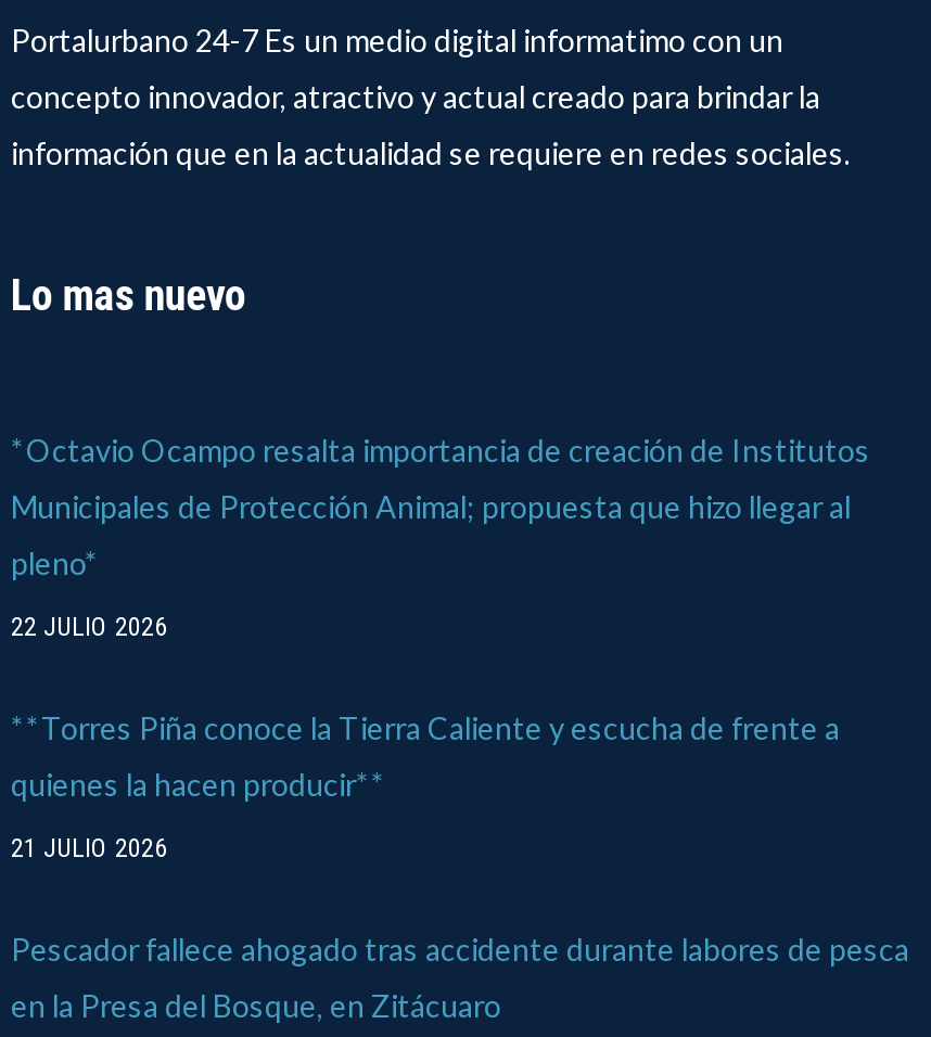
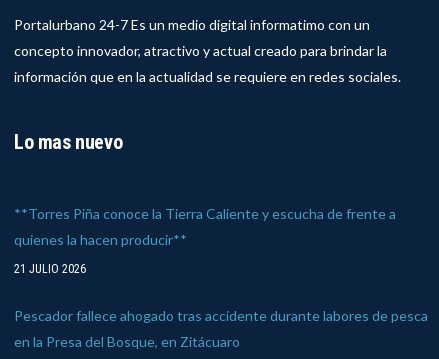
[11,432,870,642] *Octavio Ocampo resalta importancia de creación de Institutos | Municipales de Protección Animal; propuesta que hizo llegar al | pleno* | 22 JULIO 2026 -> none

